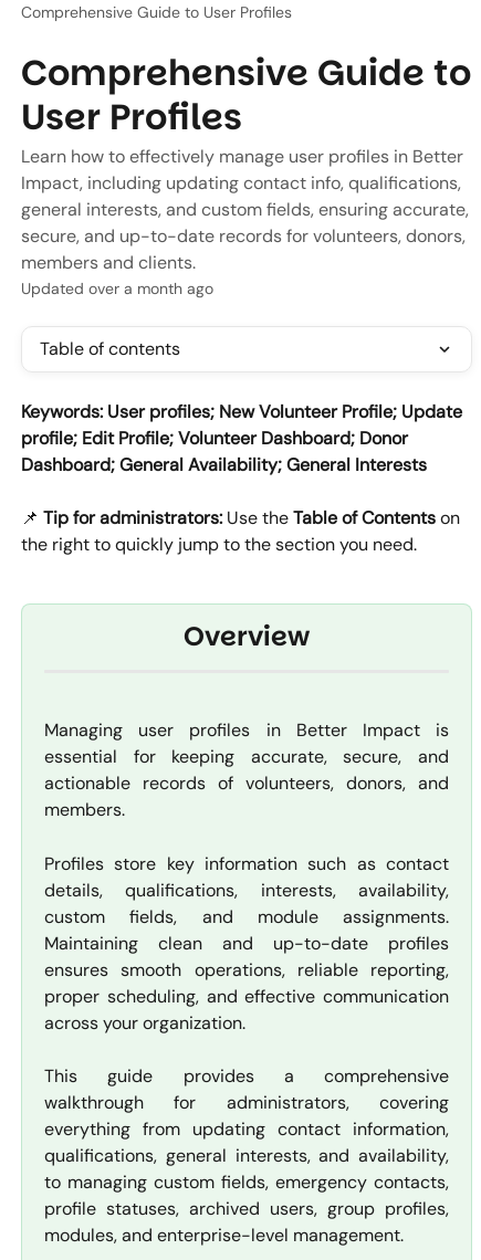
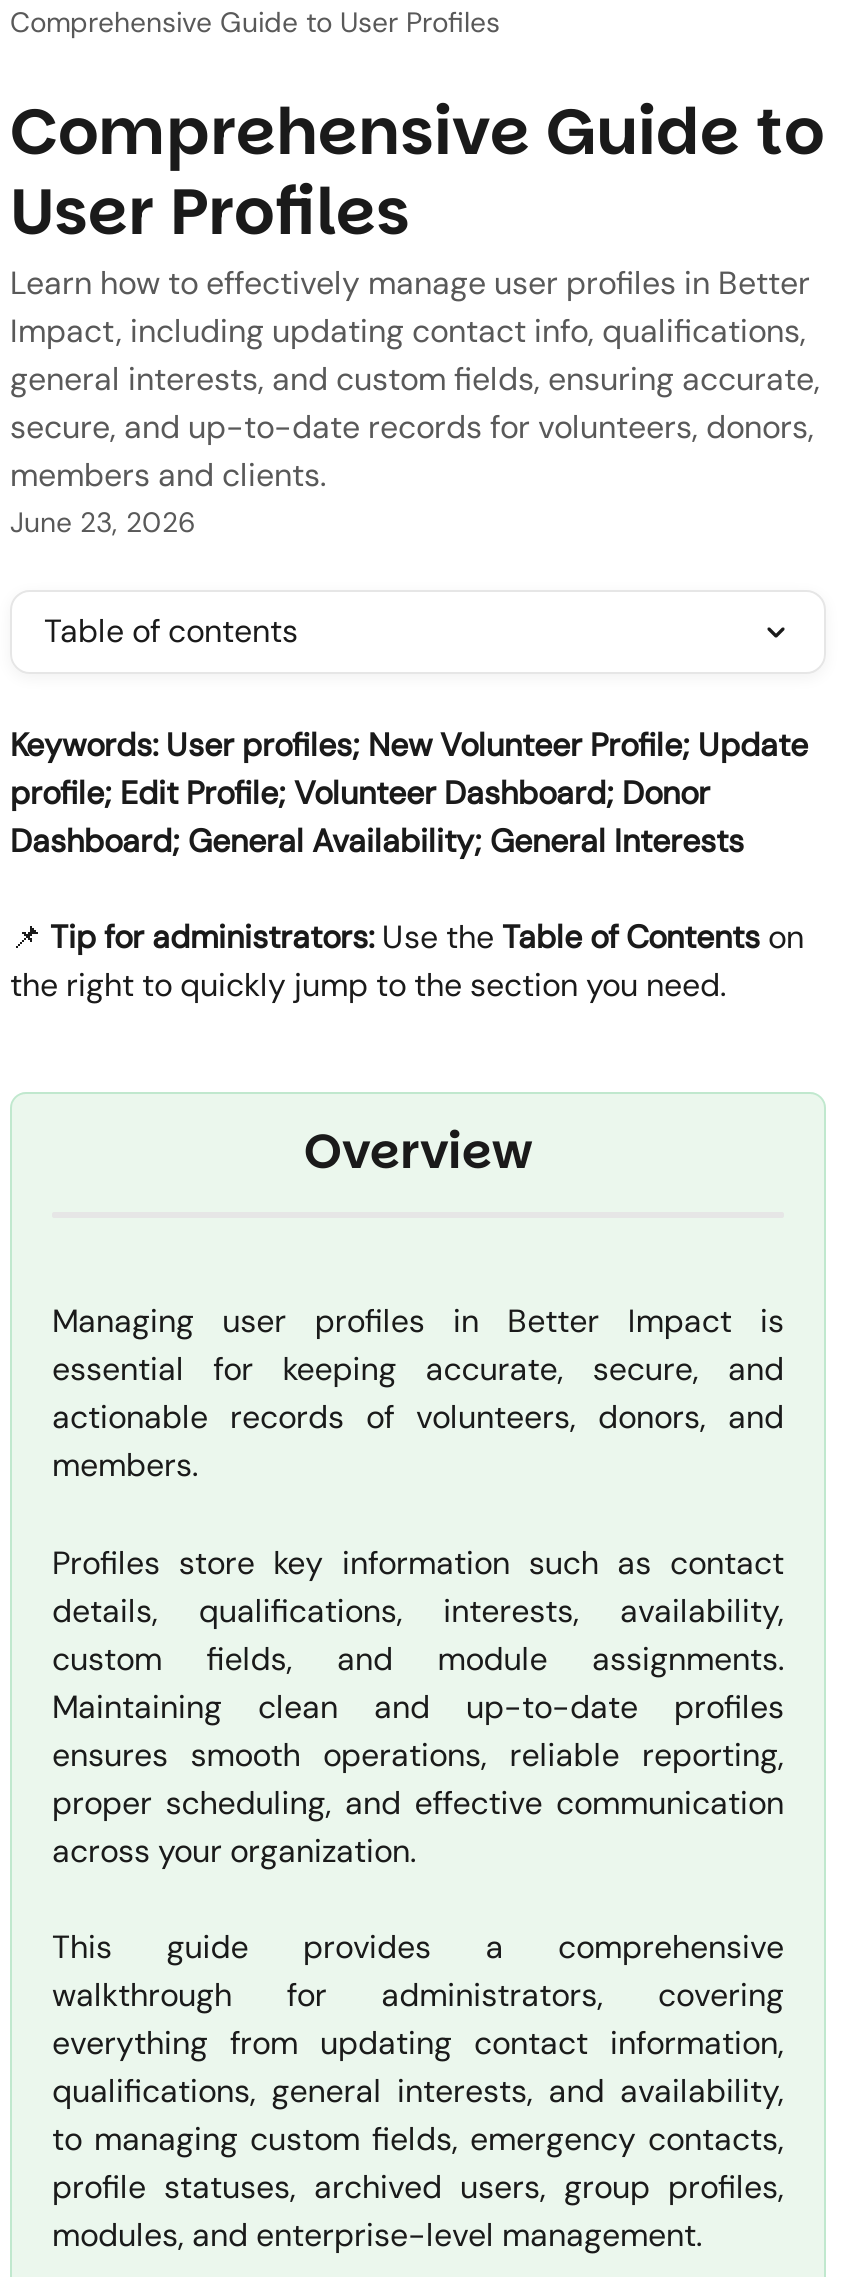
[21,279,213,298] Updated over a month ago -> [10,504,196,540] June 23, 2026

